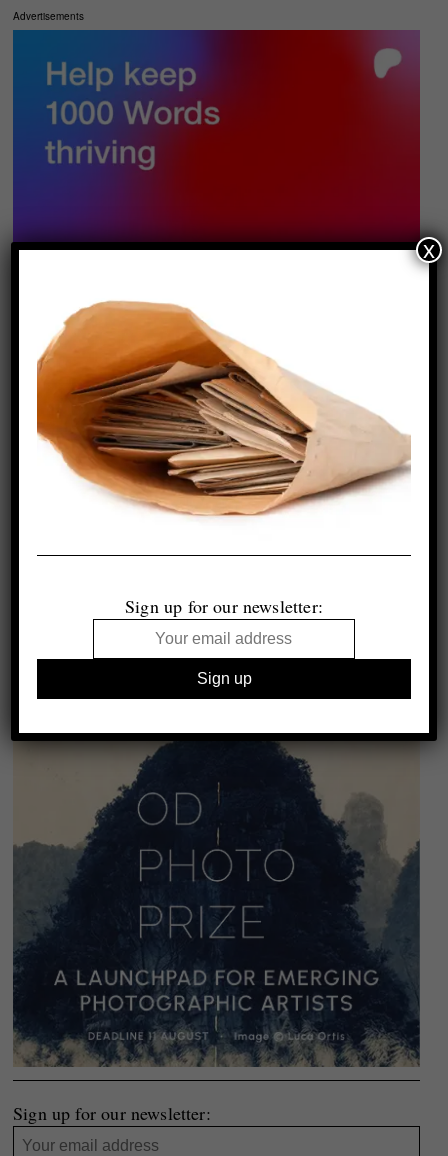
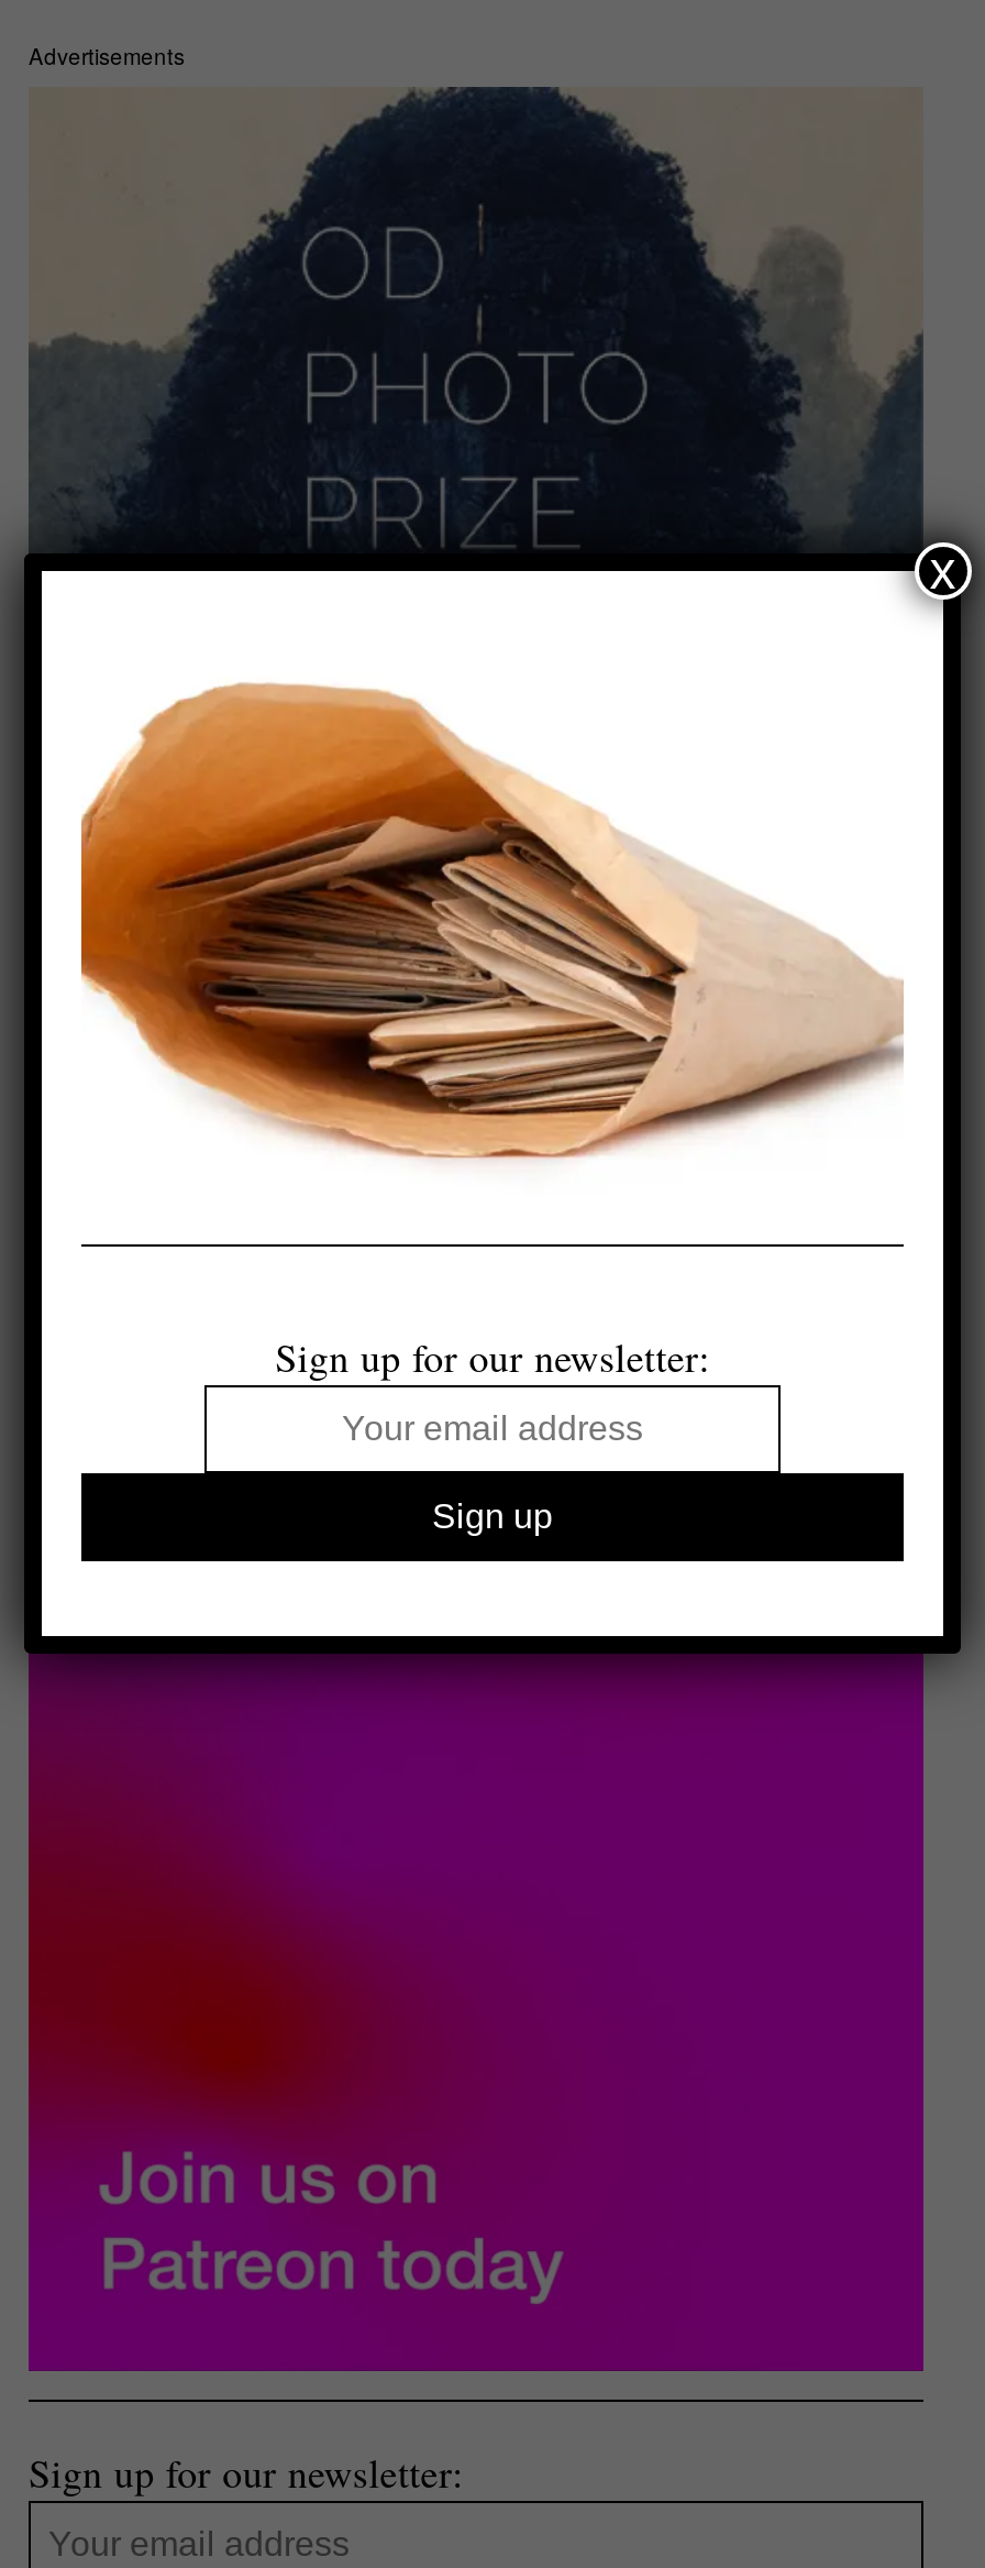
[13,30,420,242] [image] -> [29,87,923,551] [image]
[13,741,420,1068] [image] -> [29,1654,923,2373] [image]

